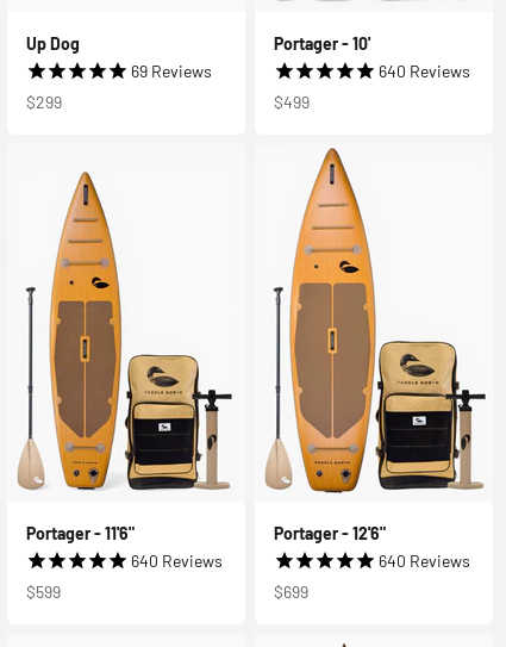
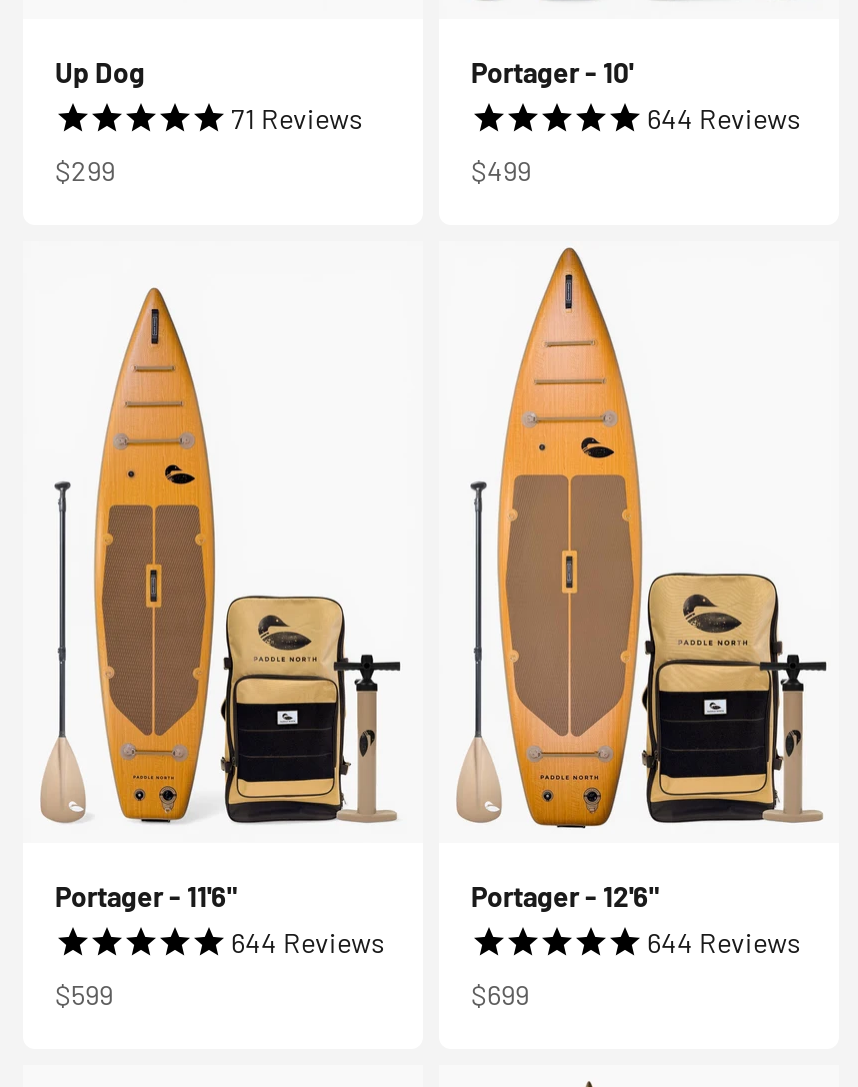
[131,61,212,81] 69 Reviews -> [231,102,363,136] 71 Reviews
[379,61,470,81] 640 Reviews -> [647,102,801,136] 644 Reviews
[131,550,223,571] 640 Reviews -> [231,925,385,959] 644 Reviews
[379,550,470,571] 640 Reviews -> [647,925,801,959] 644 Reviews

